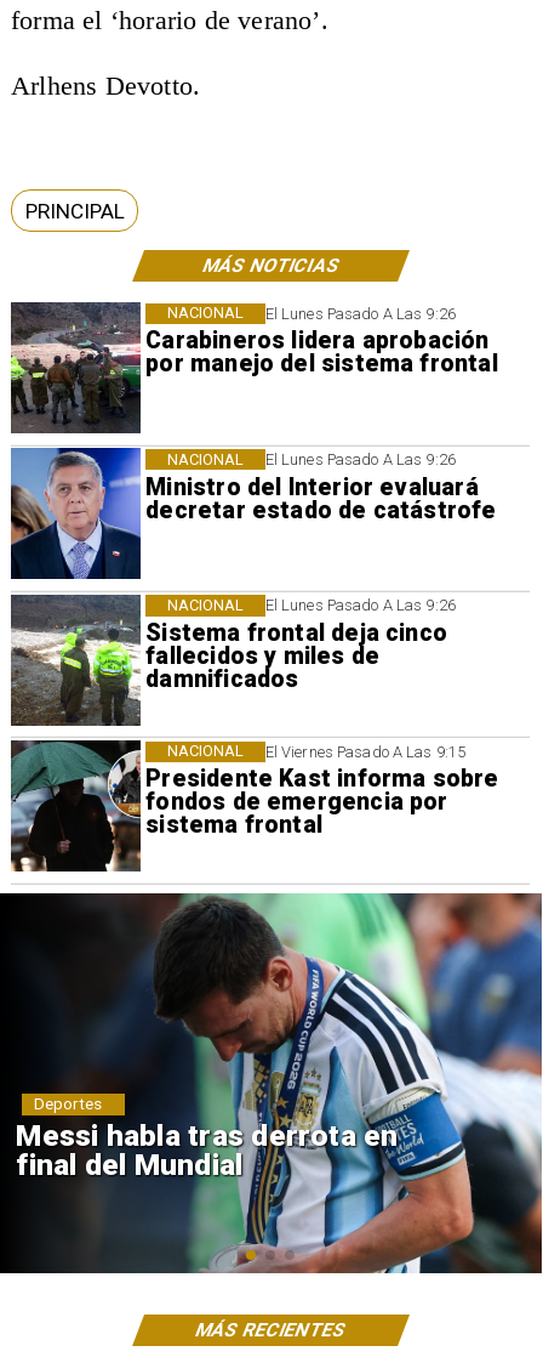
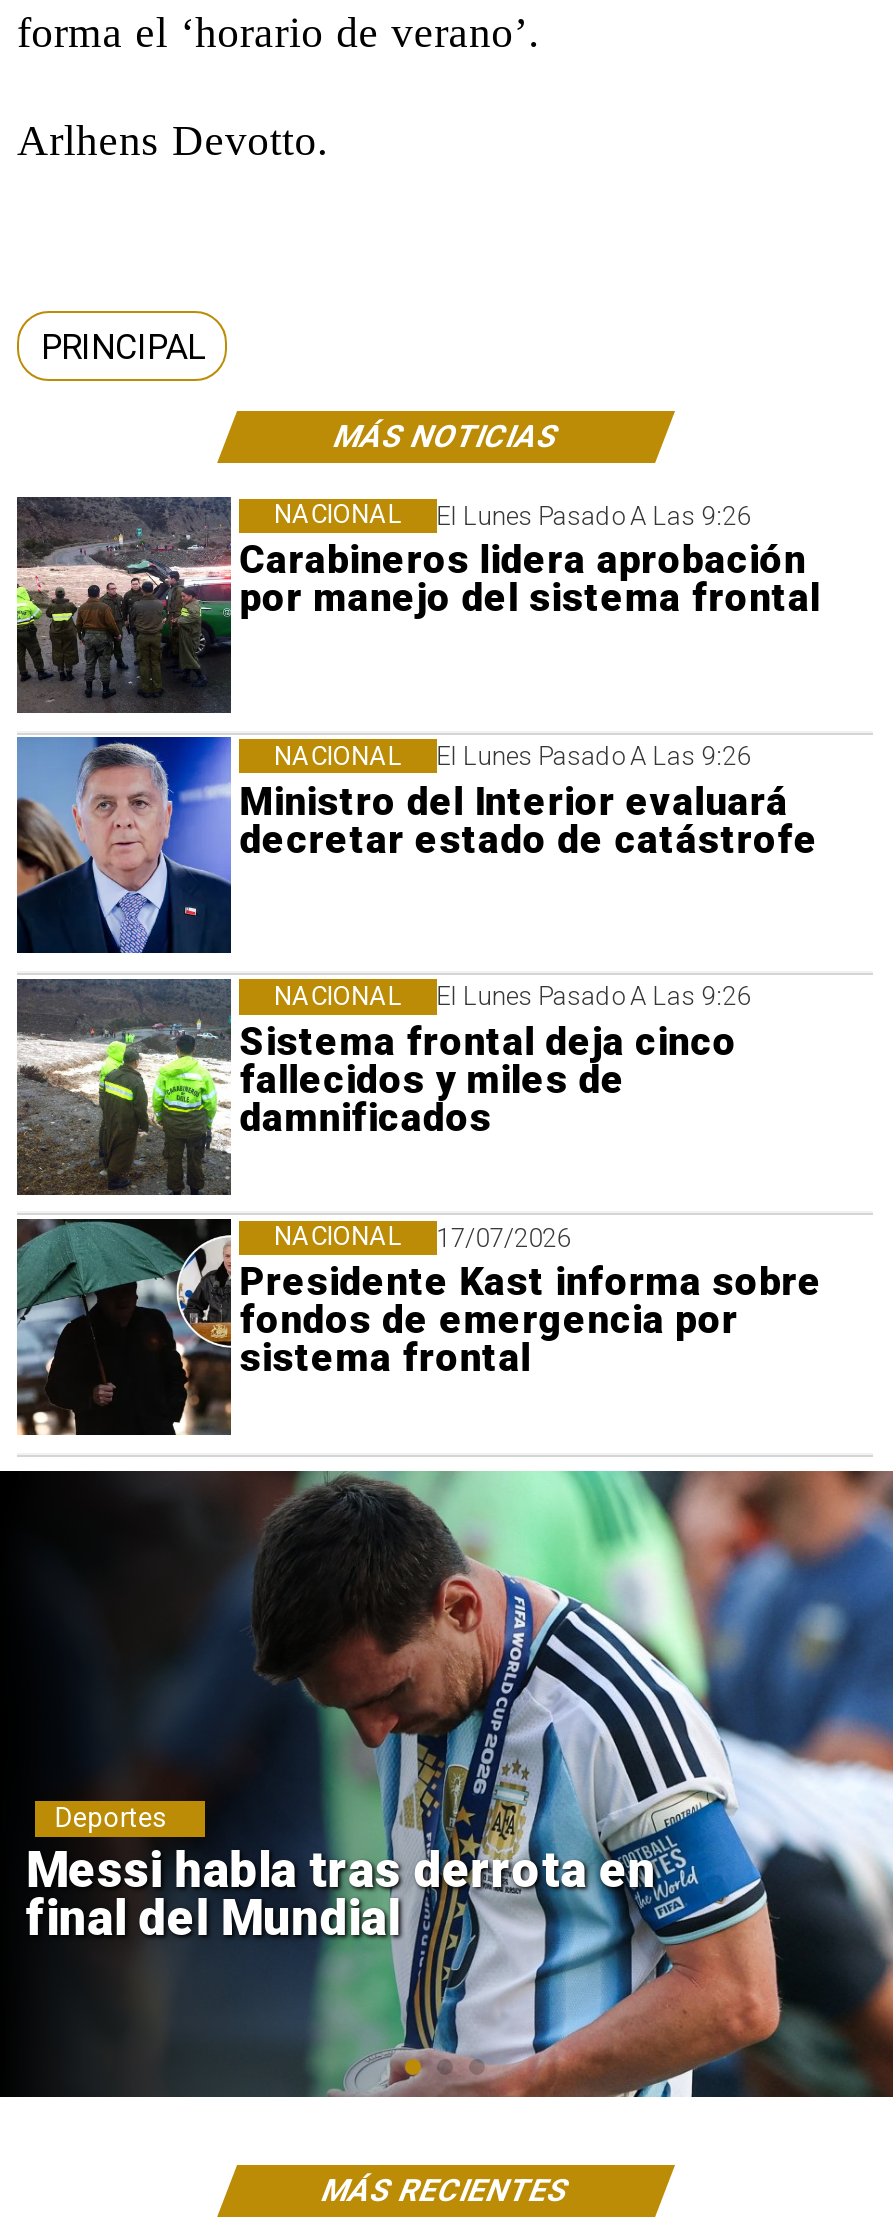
[265,743,466,761] El Viernes Pasado A Las 9:15 -> [436,1223,571,1253] 17/07/2026

